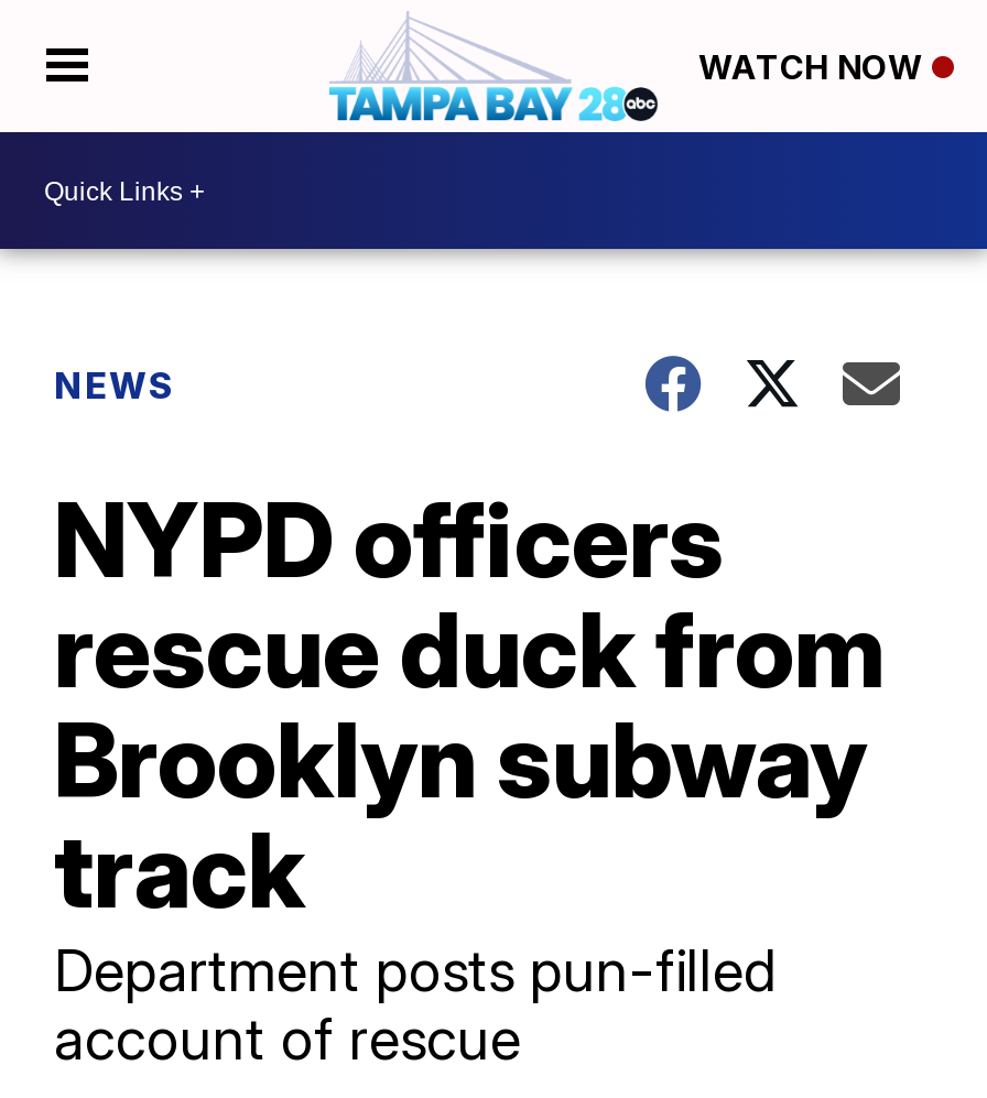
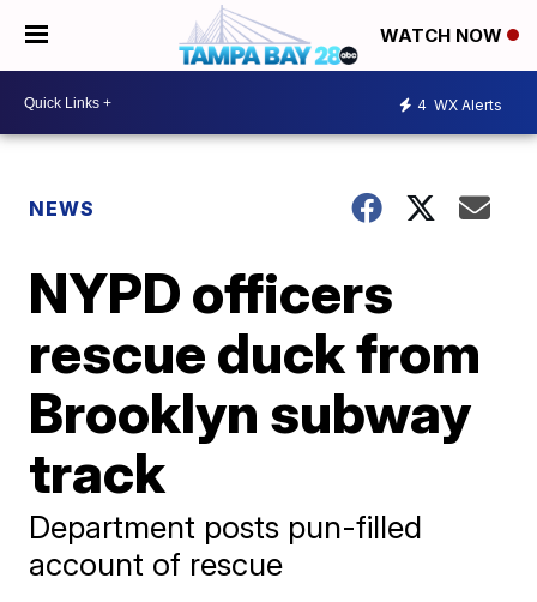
none -> [417,95,502,113] 4 WX Alerts

